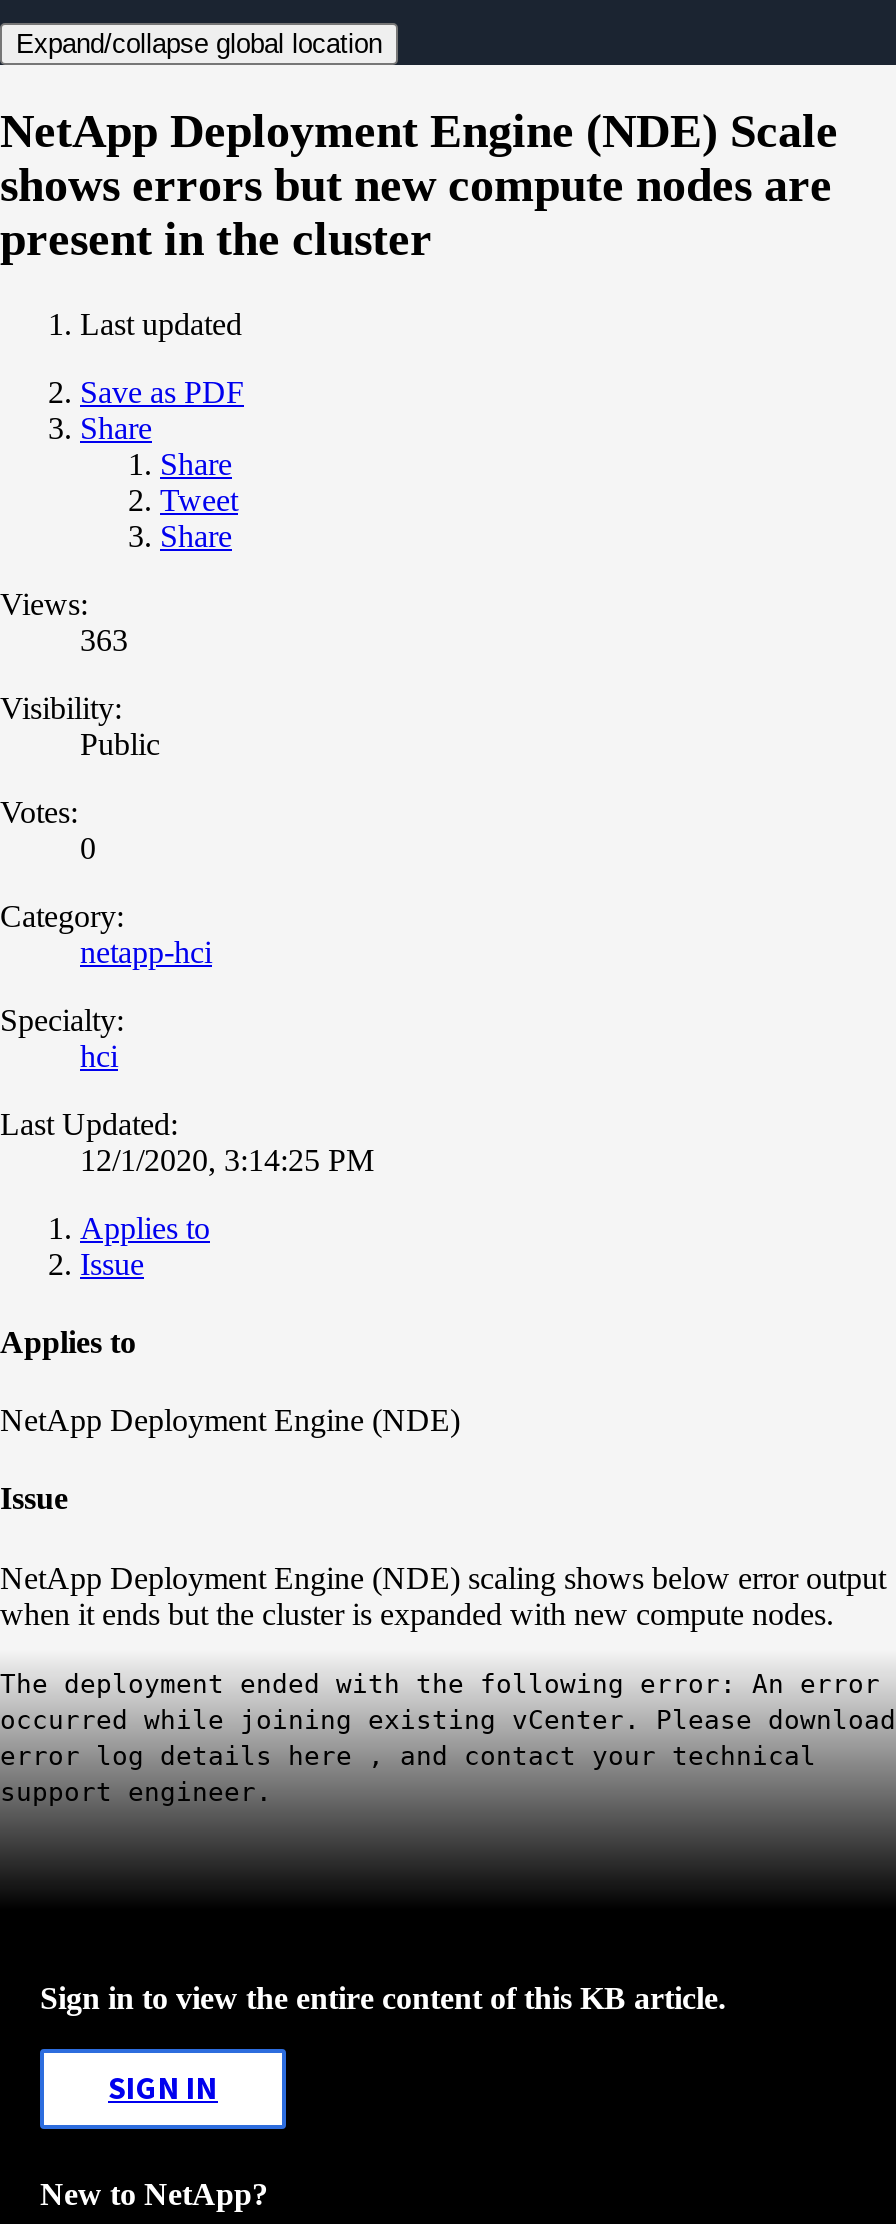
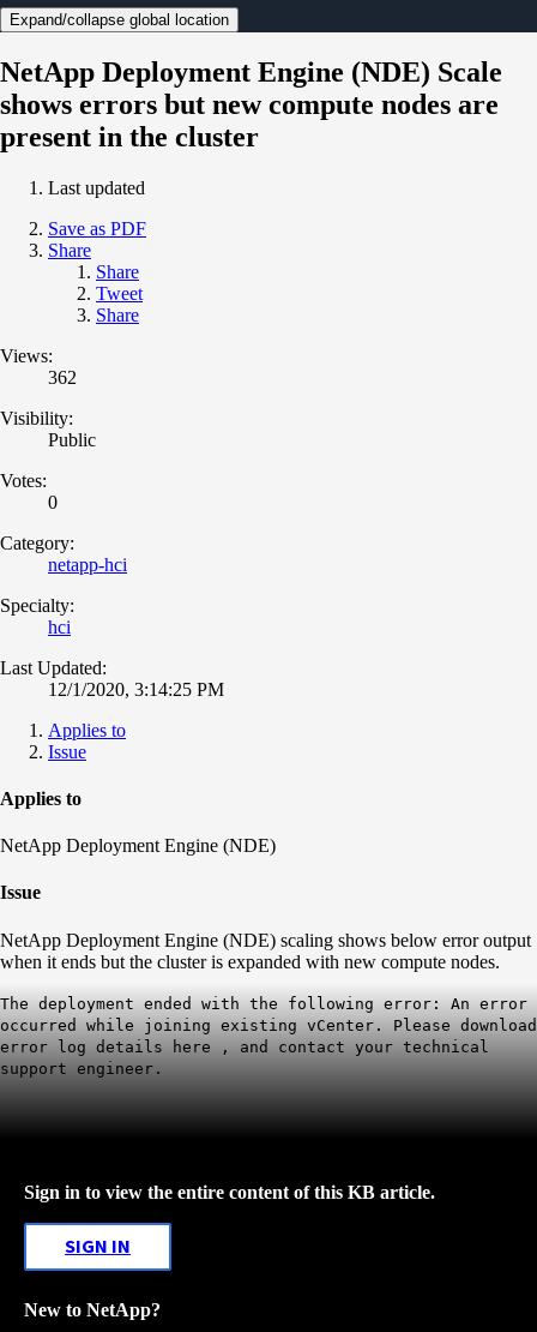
[80,622,128,656] 363 -> [48,367,77,387] 362

